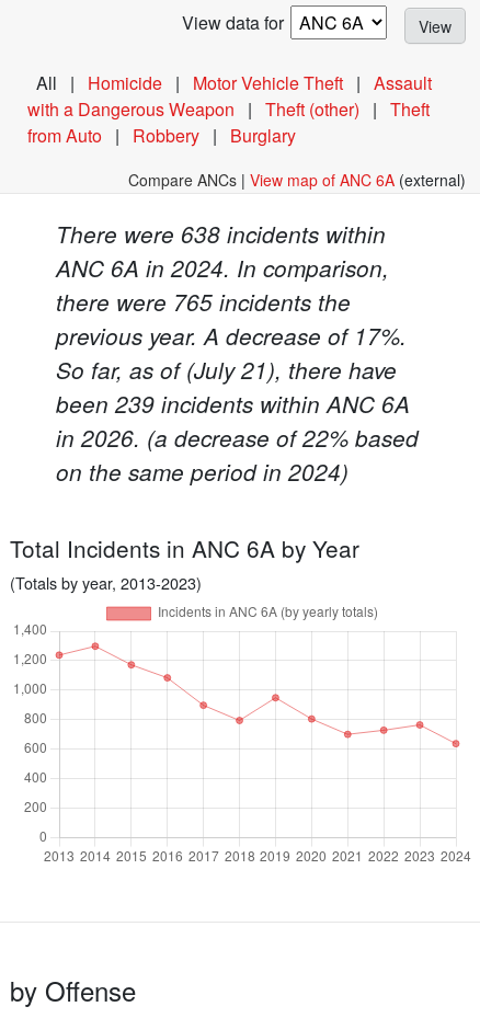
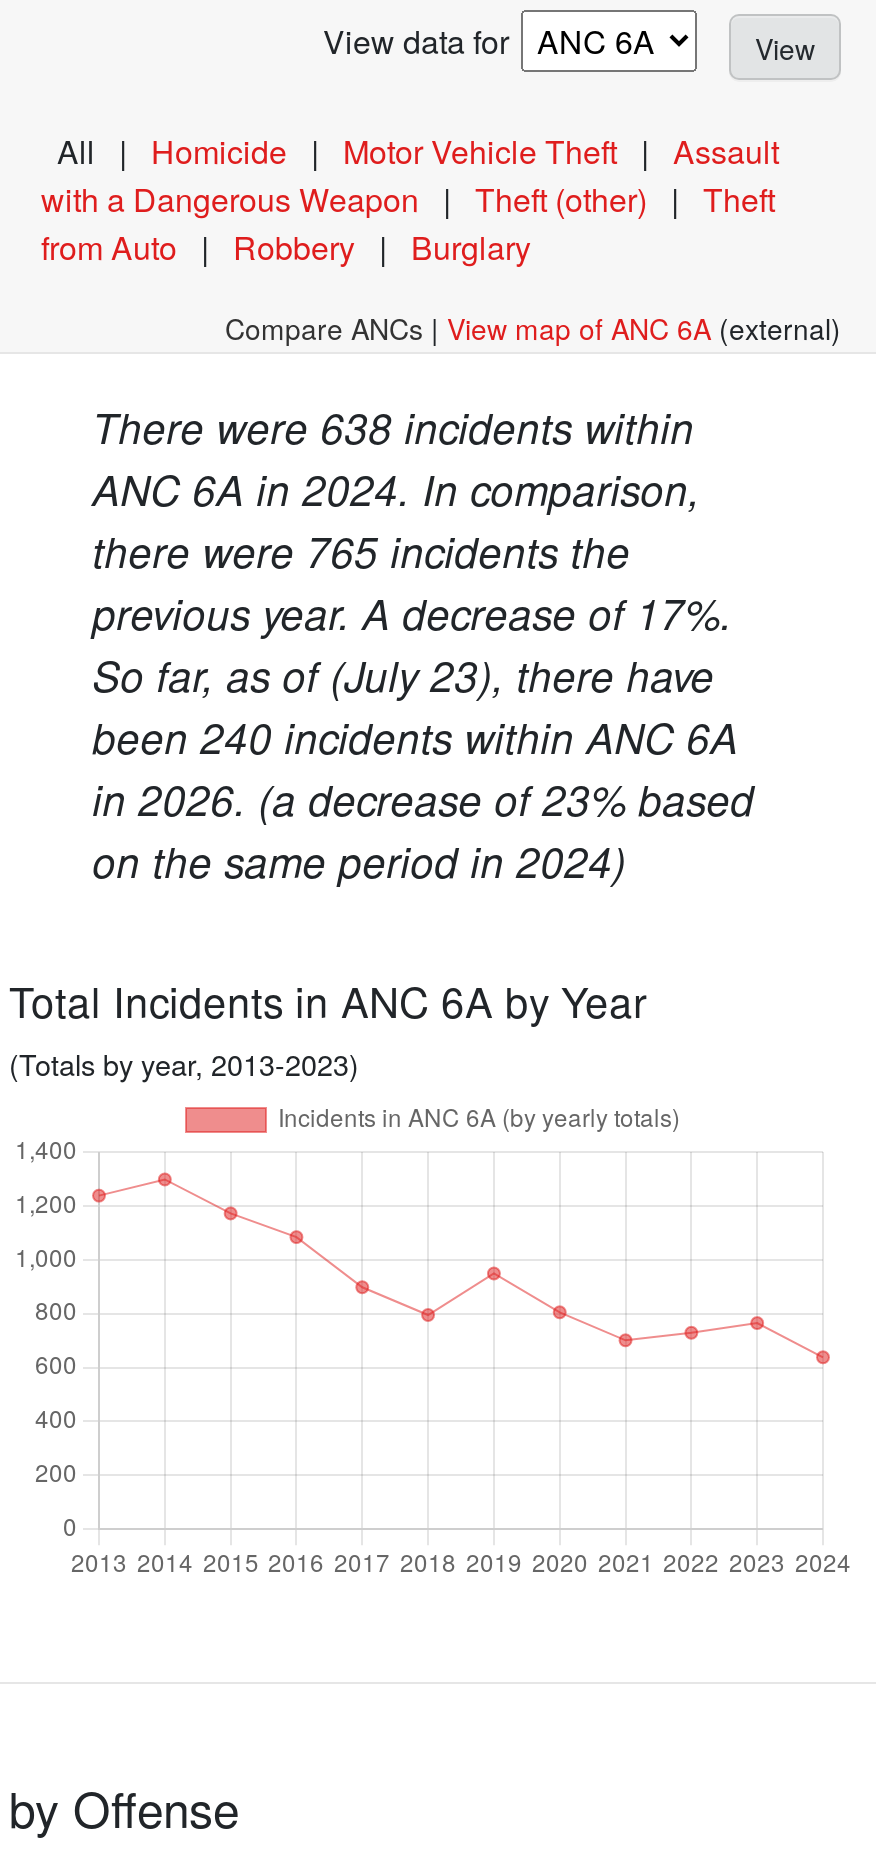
[55,354,396,386] So far, as of (July 21), there have -> [92,646,714,704] So far, as of (July 23), there have
[55,388,409,420] been 239 incidents within ANC 6A -> [92,708,738,766] been 240 incidents within ANC 6A
[55,422,418,454] in 2026. (a decrease of22% based -> [92,770,754,828] in 2026. (a decrease of23% based

